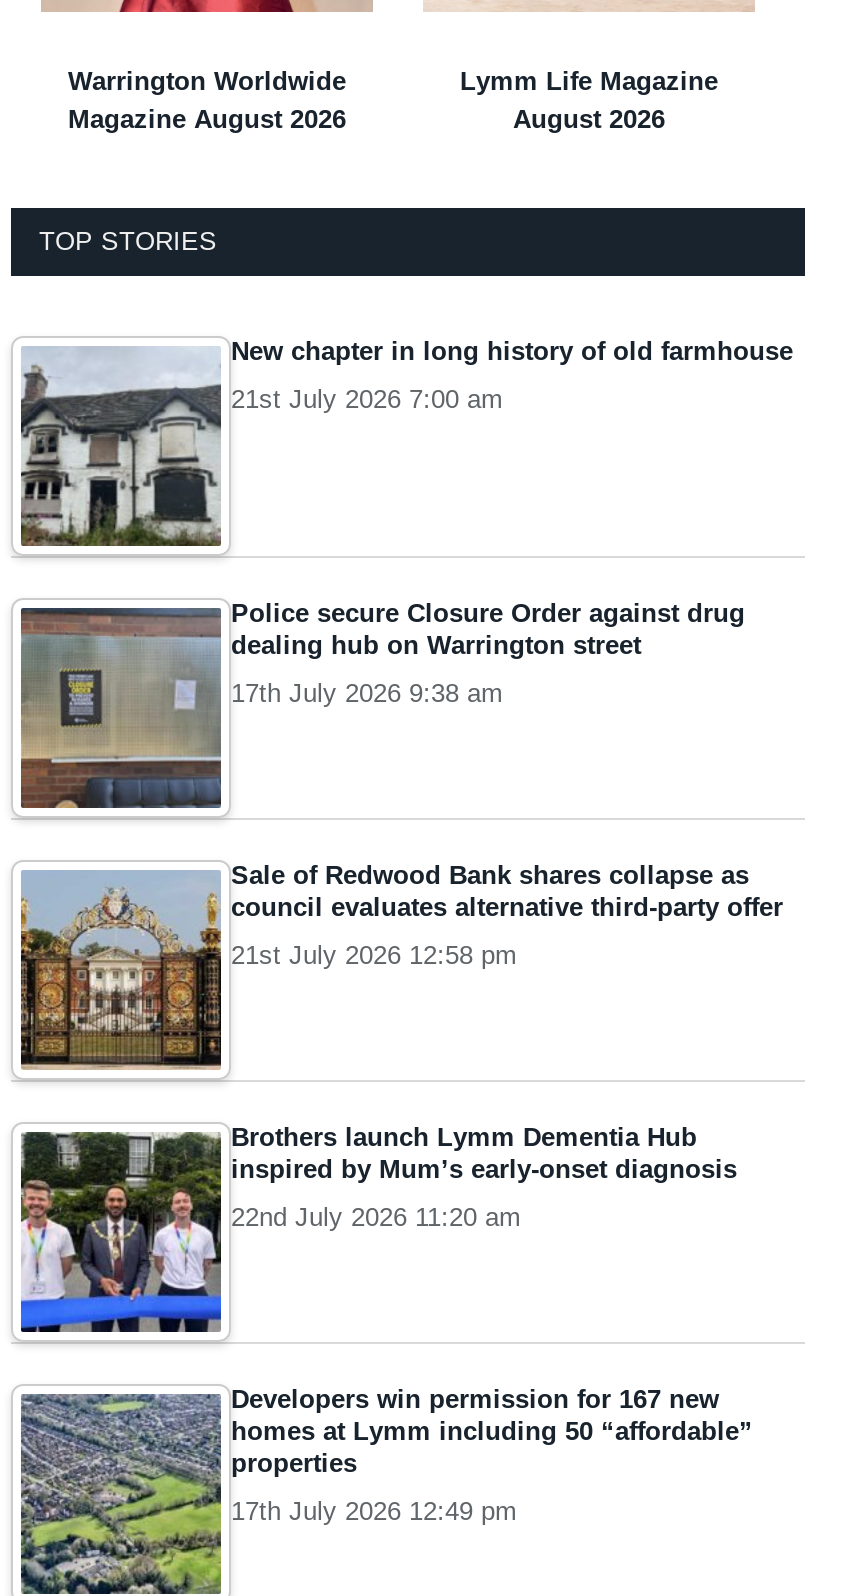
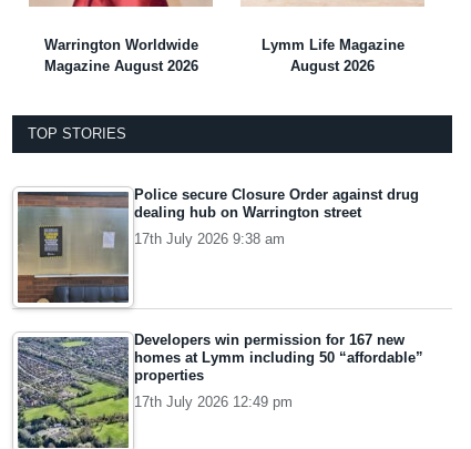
[21,336,793,548] [image] | New chapter in long history of old farmhouse | 21st July 2026 7:00 am -> none
[19,860,783,1084] [image] | Sale of Redwood Bank shares collapse as | council evaluates alternative third-party offer | 21st July 2026 12:58 pm -> none
[19,1122,737,1334] [image] | Brothers launch Lymm Dementia Hub | inspired by Mum’s early-onset diagnosis | 22nd July 2026 11:20 am -> none

